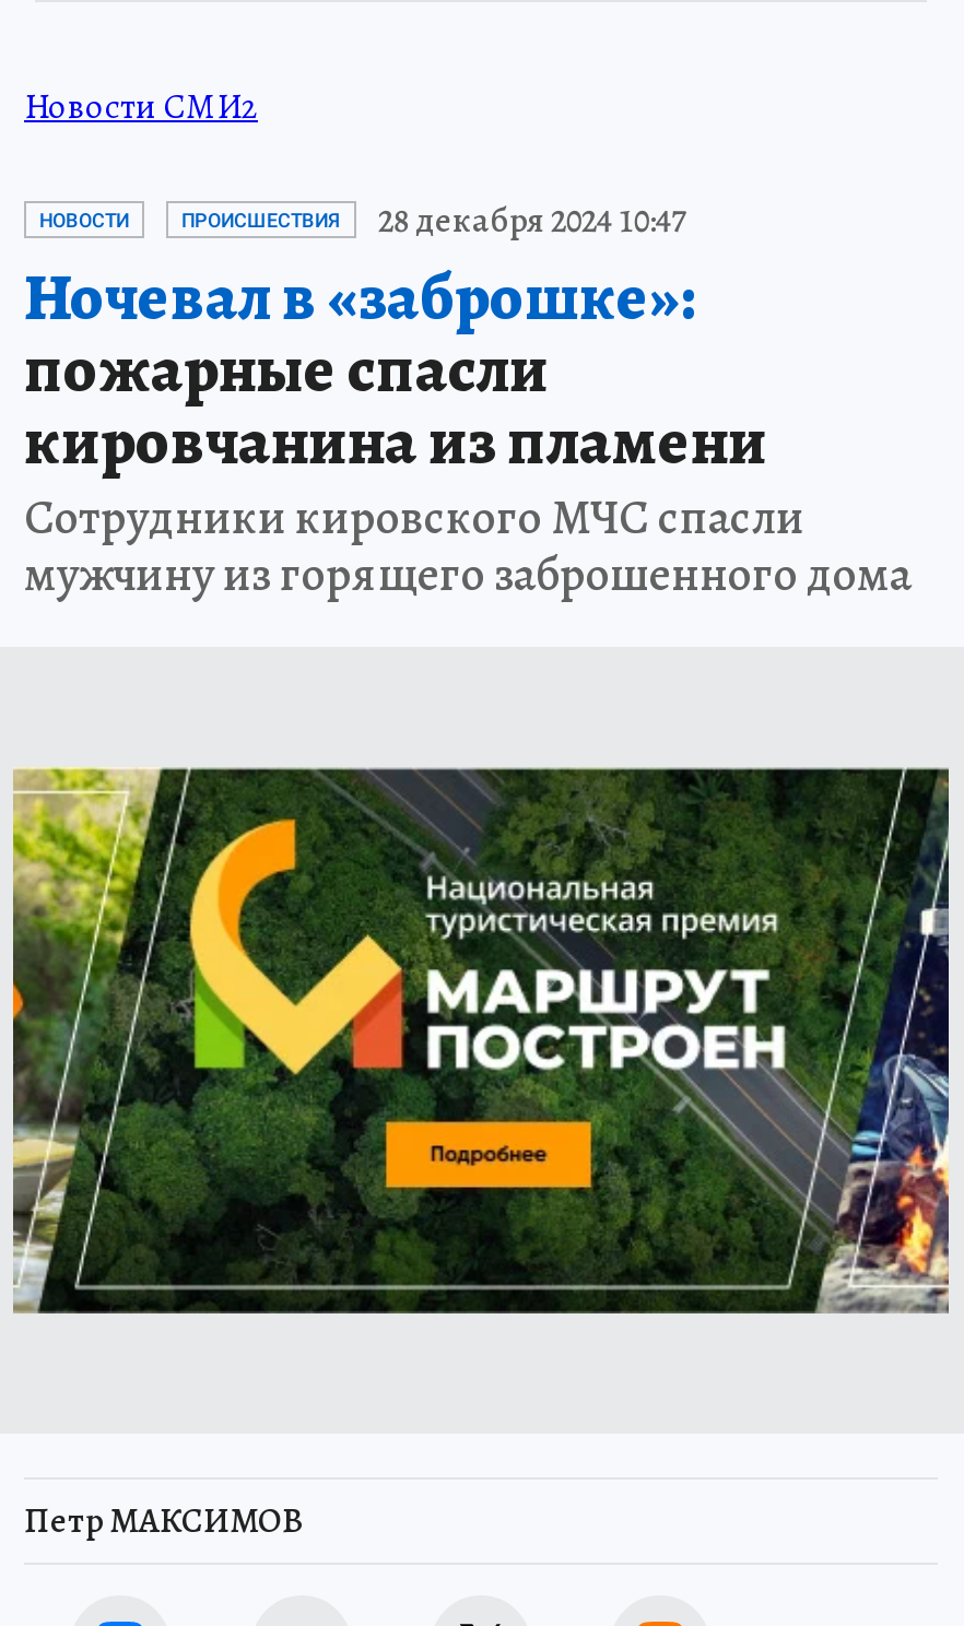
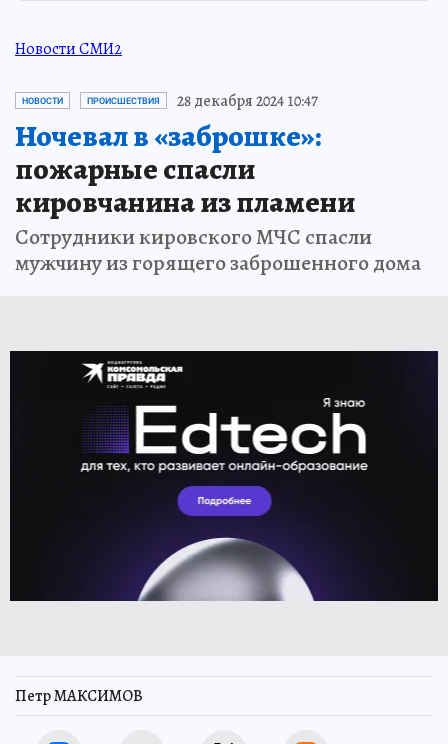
[11,767,951,1316] [image] -> [9,350,439,601] [image]

